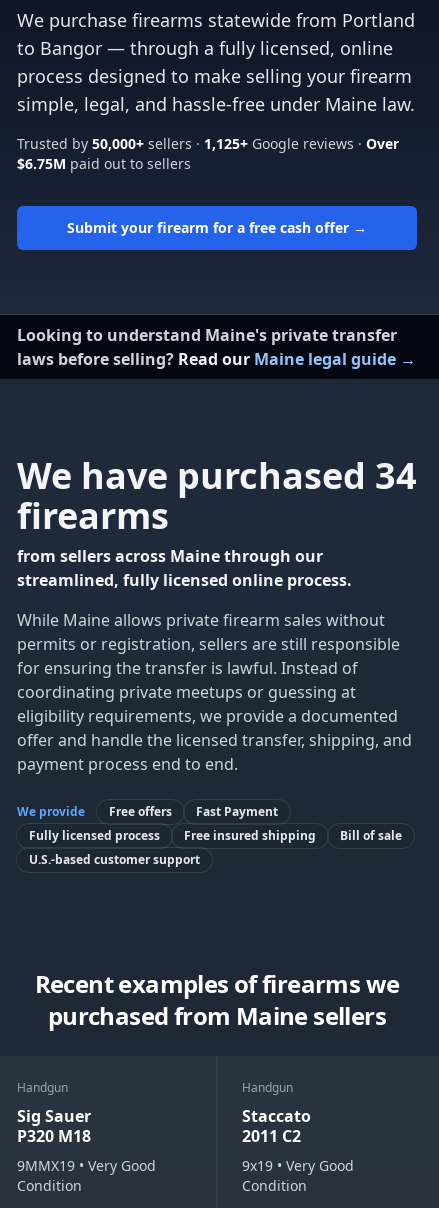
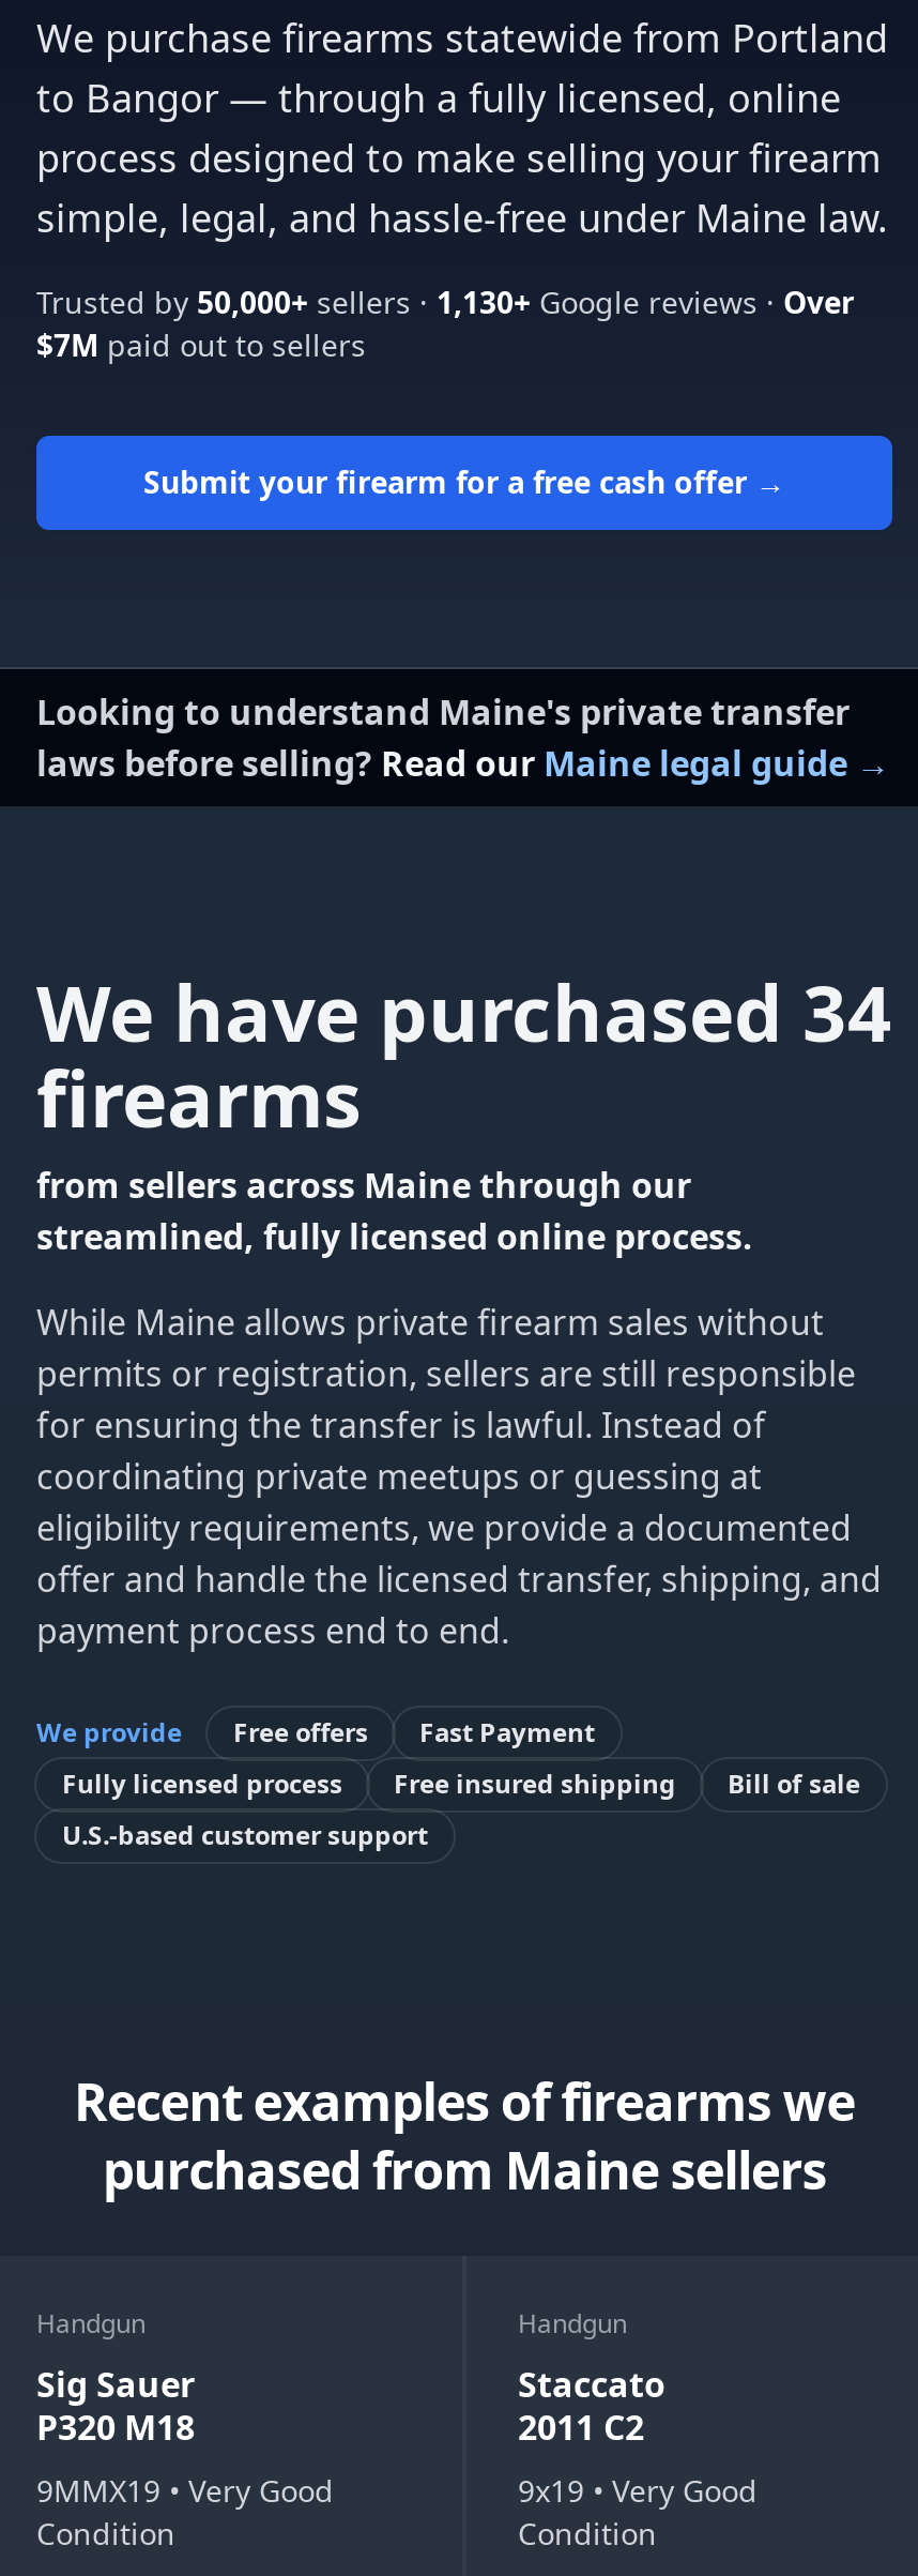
[17,134,399,153] Trusted by 50,000+ sellers · 1,125+ Google reviews · Over -> [36,282,854,322] Trusted by 50,000+ sellers · 1,130+ Google reviews · Over
[17,154,191,173] $6.75M paid out to sellers -> [36,324,366,365] $7M paid out to sellers

